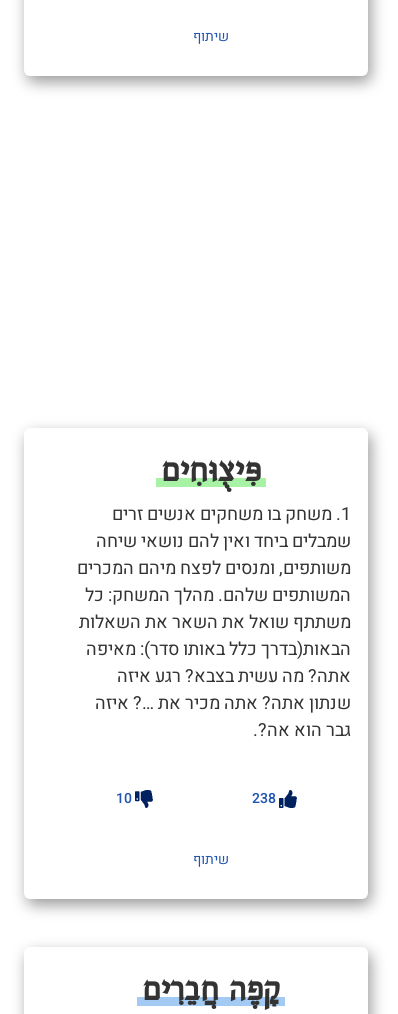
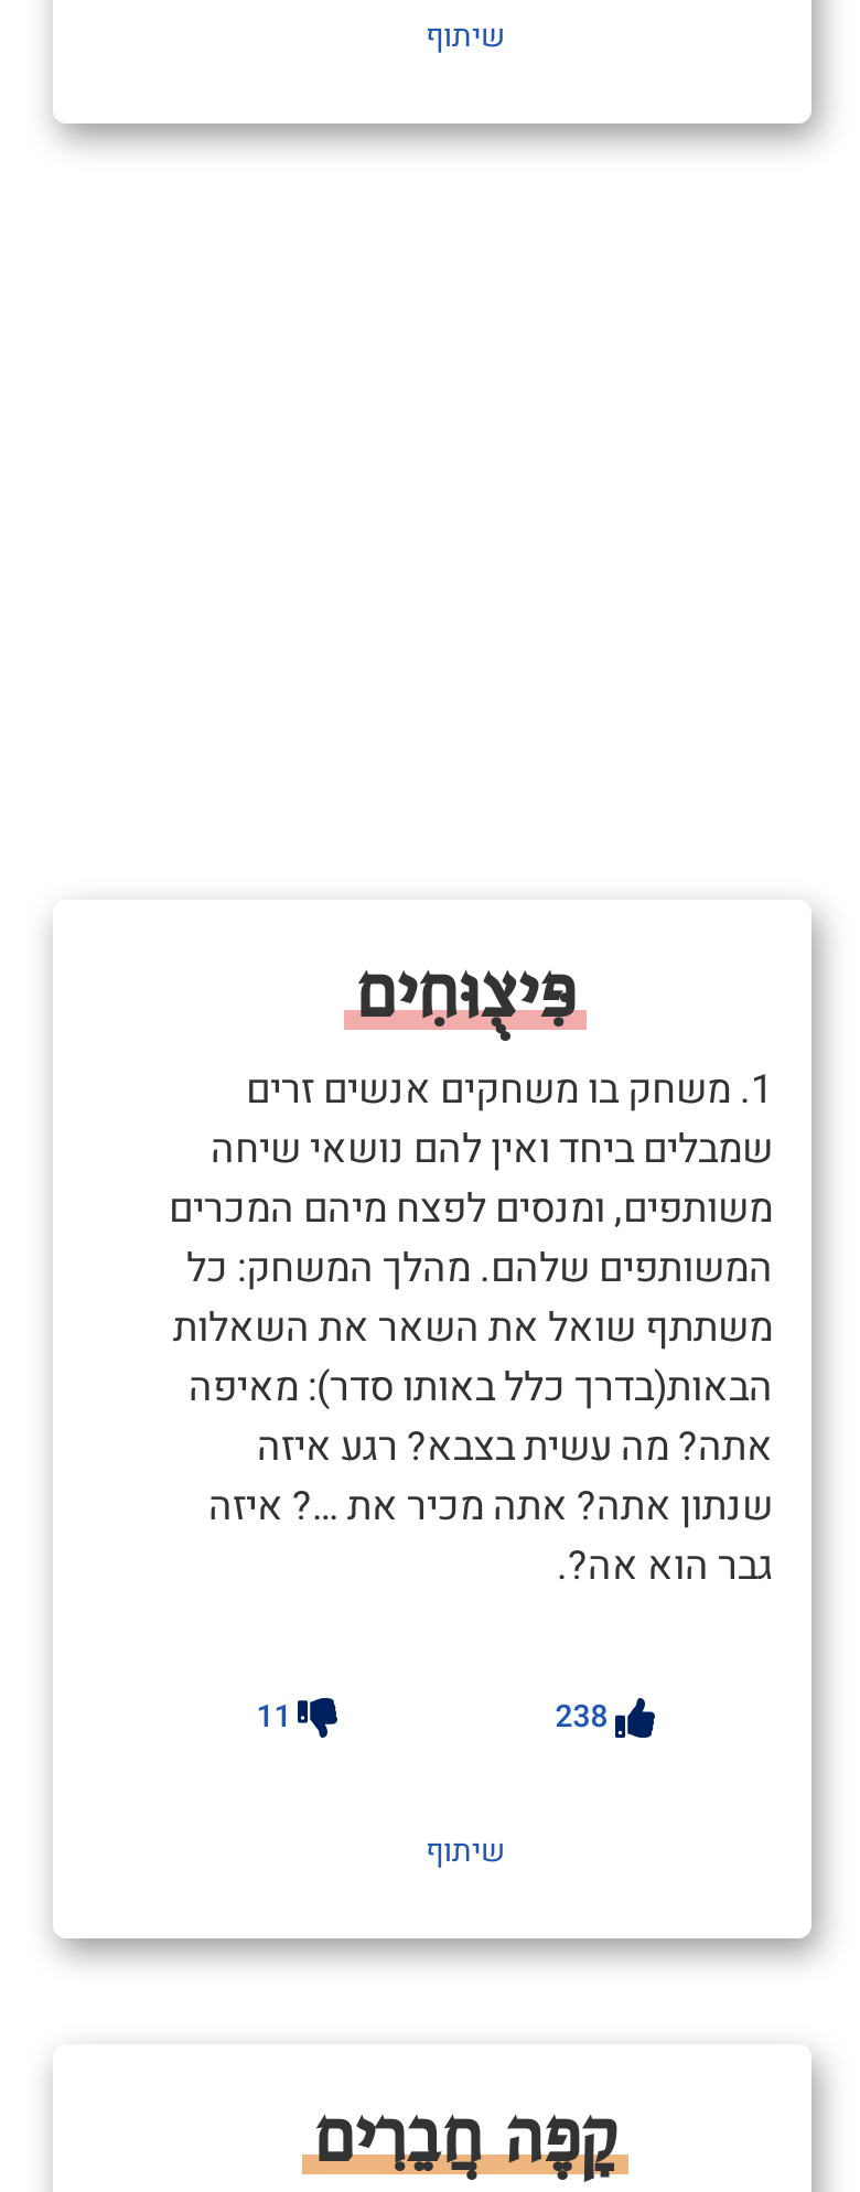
[116,788,132,809] 10 -> [256,1694,292,1740] 11

